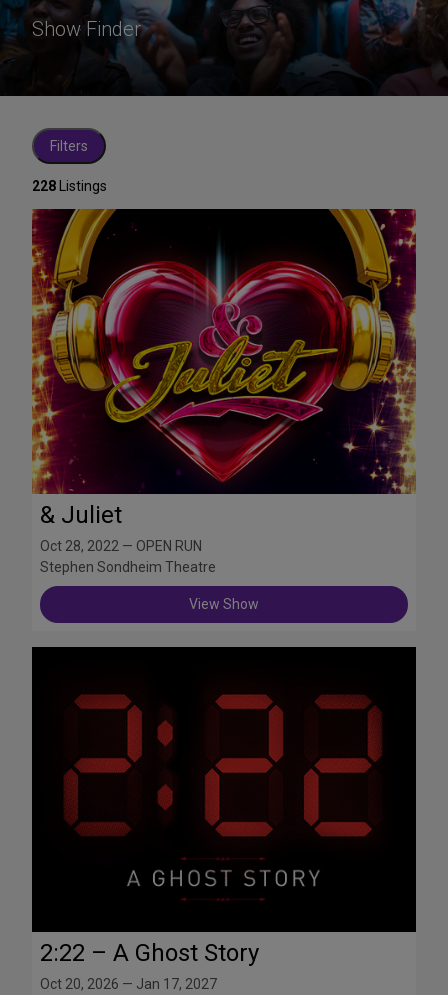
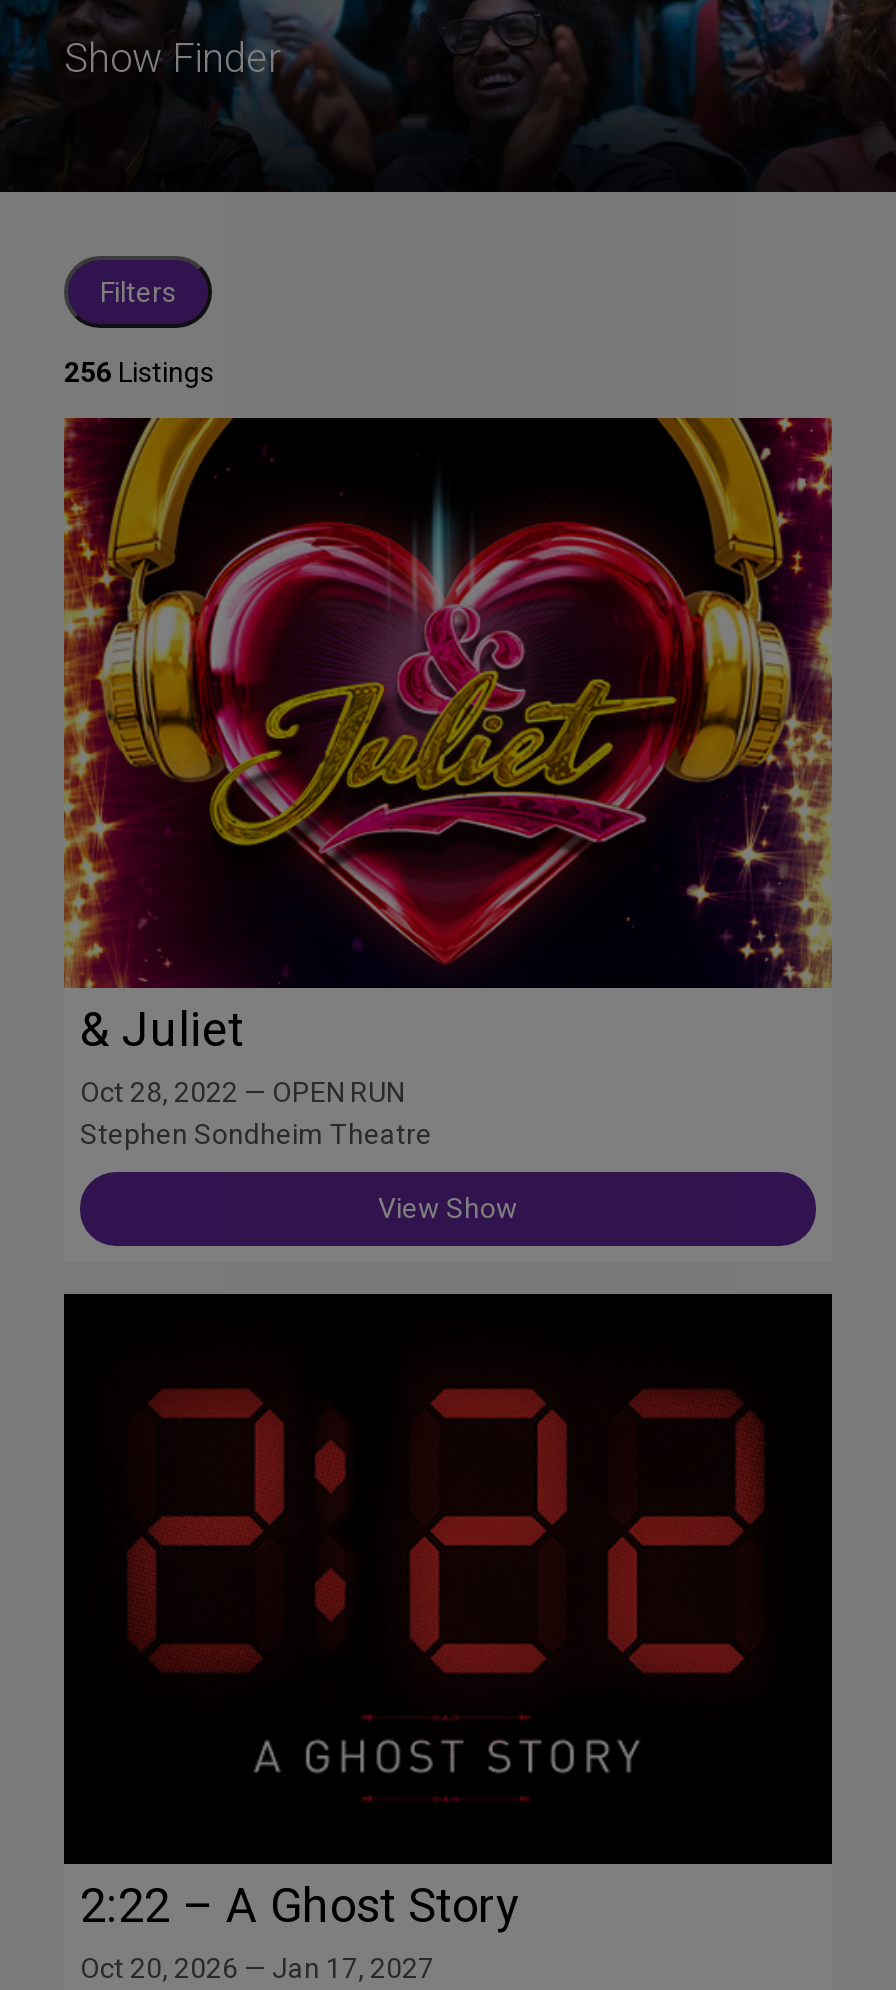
[32,178,107,194] 228 Listings -> [64,356,214,388] 256 Listings

